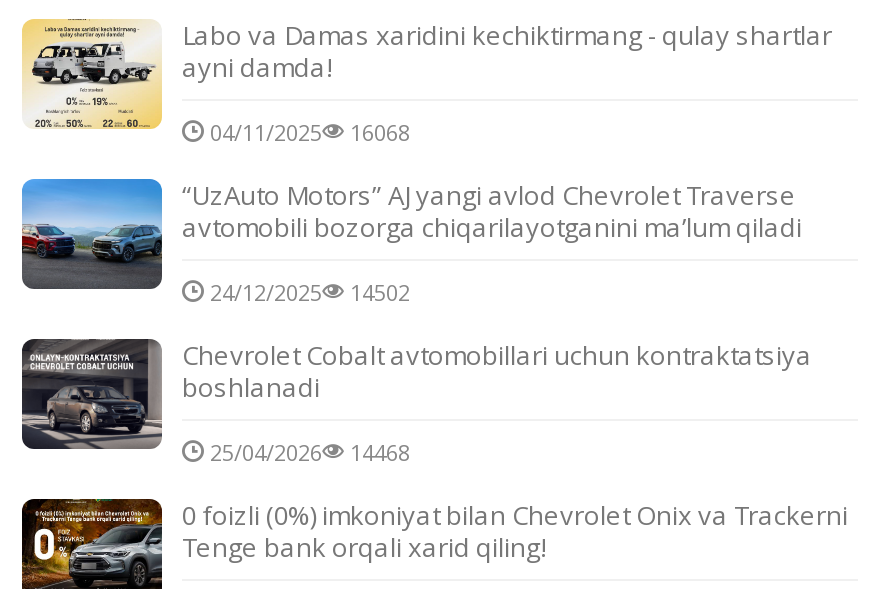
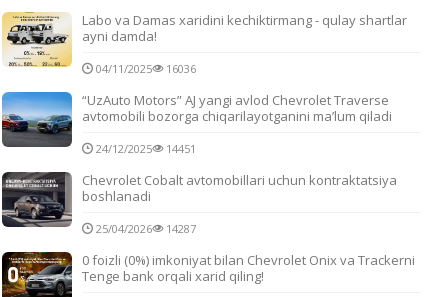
[204,117,410,147] 04/11/2025 16068 -> [93,61,196,76] 04/11/2025 16036
[204,277,410,307] 24/12/2025 14502 -> [93,141,196,156] 24/12/2025 14451
[204,437,410,467] 25/04/2026 14468 -> [93,221,196,236] 25/04/2026 14287

